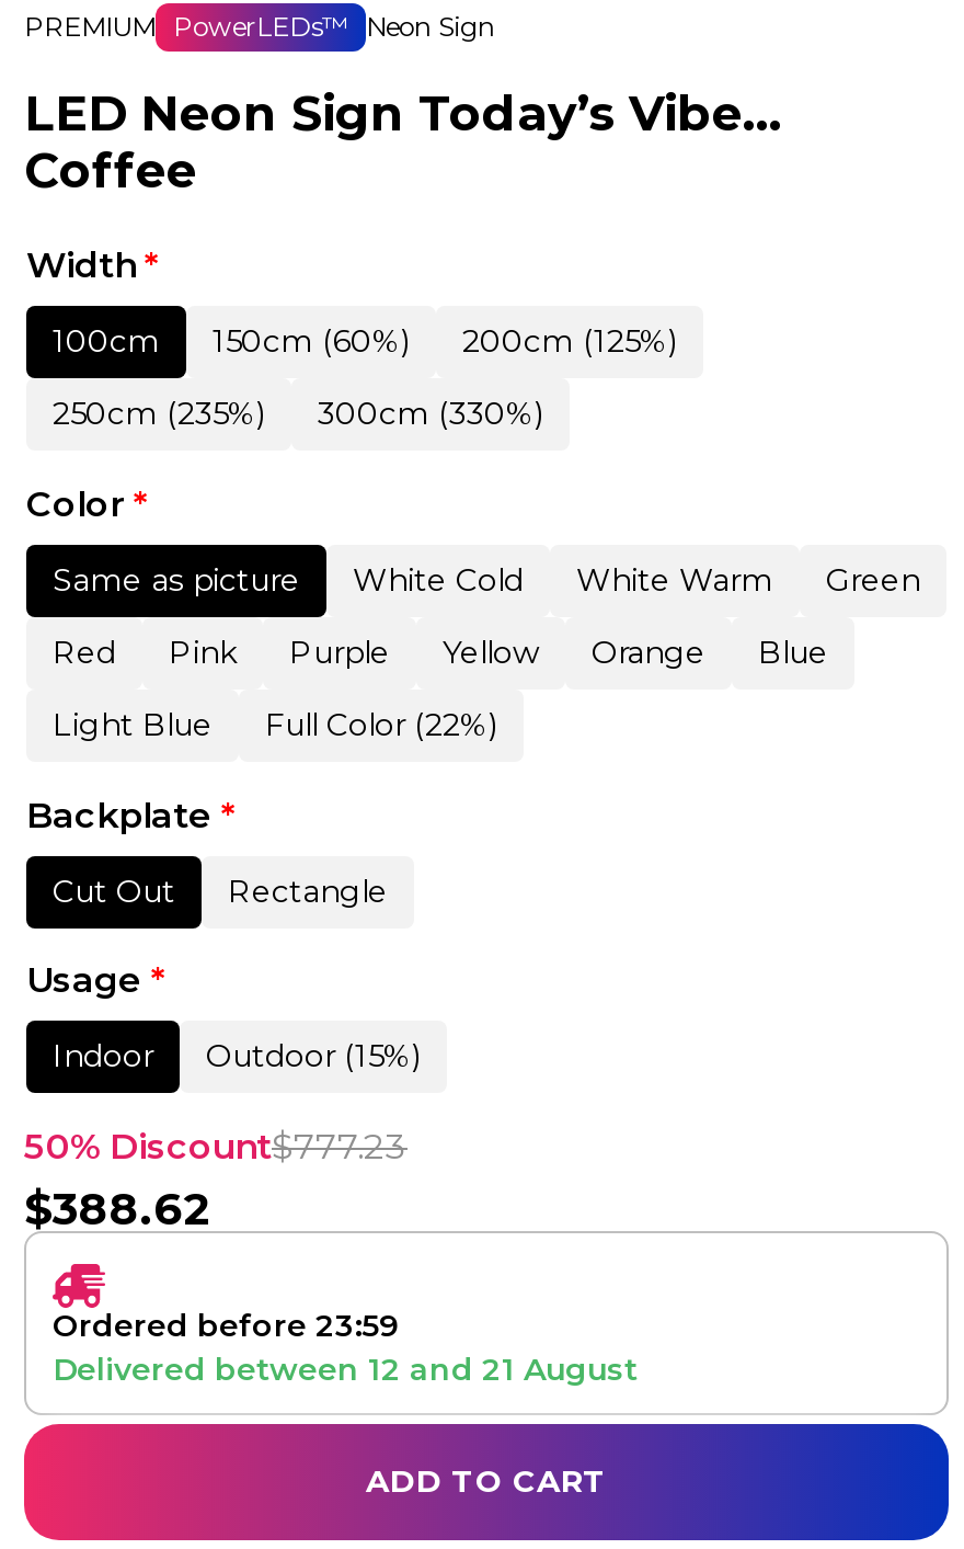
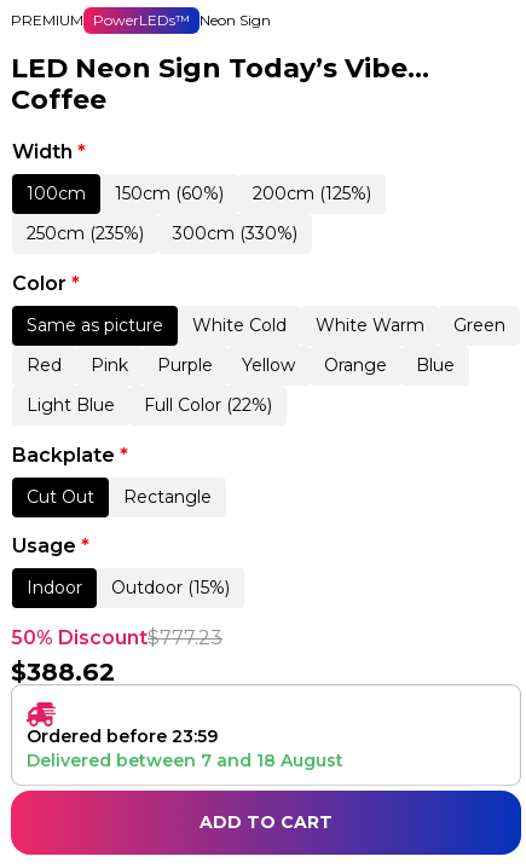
[53,1349,638,1388] Delivered between 12 and 21 August -> [27,749,343,771] Delivered between 7 and 18 August

